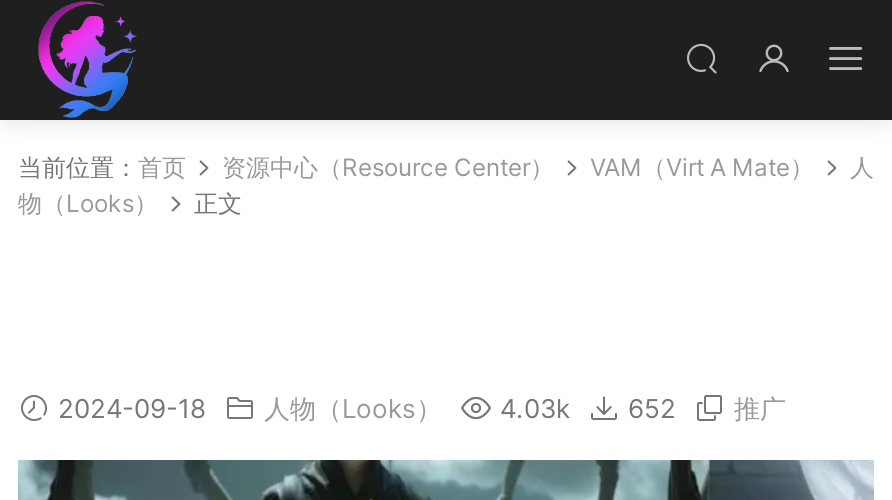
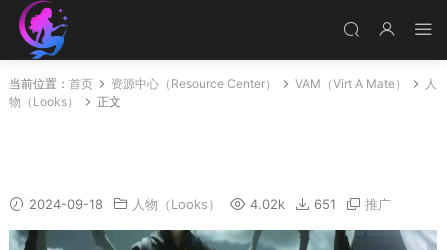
[492,392,676,424] 4.03k | 652 -> [246,196,336,212] 4.02k | 651

